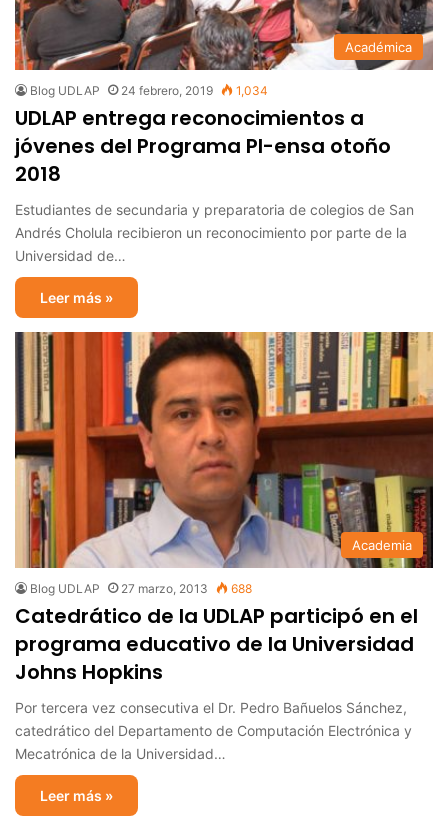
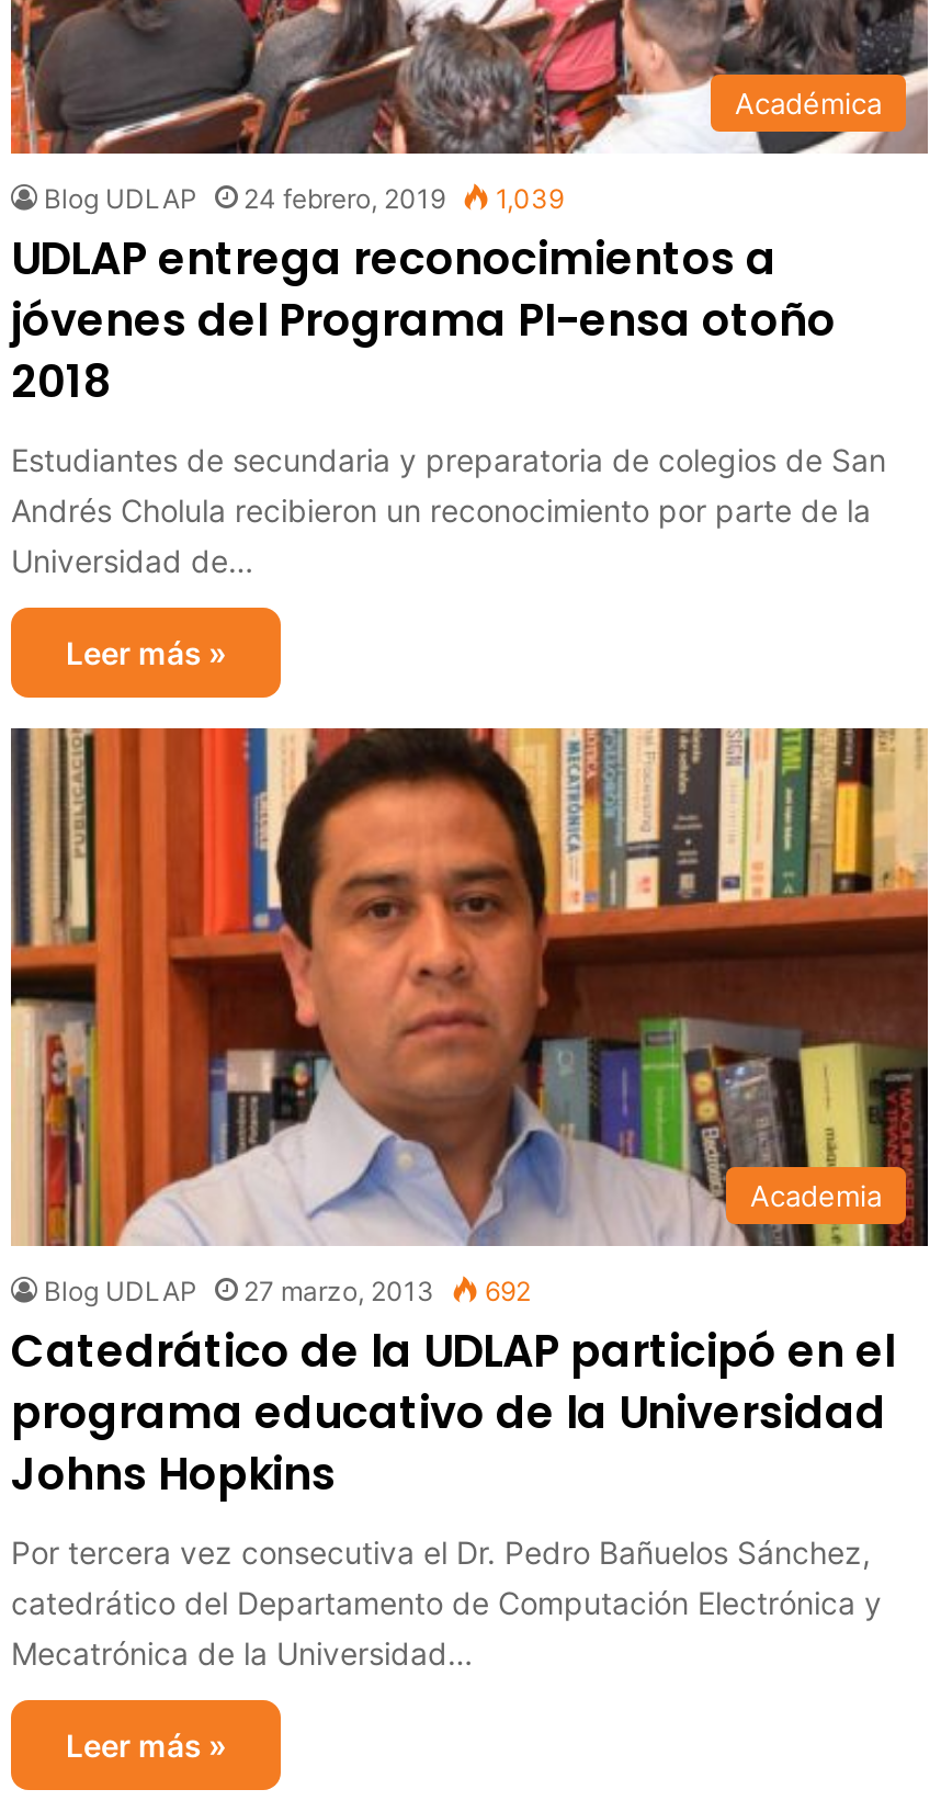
[30,83,268,98] Blog UDLAP 24 febrero, 2019 1,034 -> [44,182,564,215] Blog UDLAP 24 febrero, 2019 1,039
[30,581,252,596] Blog UDLAP 27 marzo, 2013 688 -> [44,1274,531,1307] Blog UDLAP 27 marzo, 2013 692

